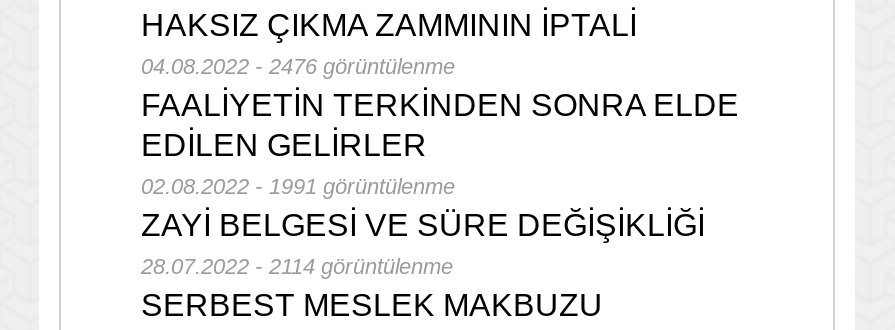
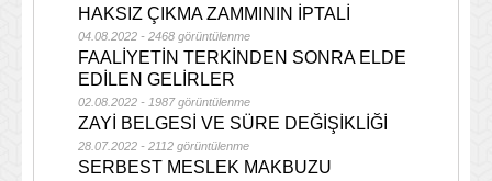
[141,55,455,79] 04.08.2022 - 2476 görüntülenme -> [78,30,250,43] 04.08.2022 - 2468 görüntülenme
[141,175,455,199] 02.08.2022 - 1991 görüntülenme -> [78,96,250,109] 02.08.2022 - 1987 görüntülenme
[141,255,453,279] 28.07.2022 - 2114 görüntülenme -> [78,140,249,153] 28.07.2022 - 2112 görüntülenme

